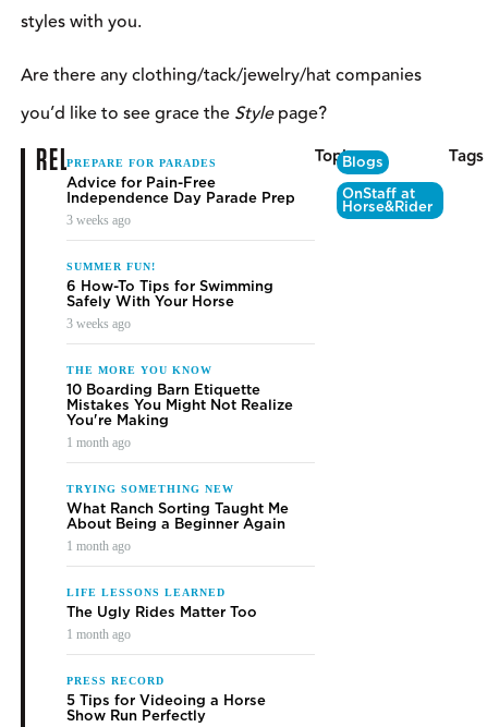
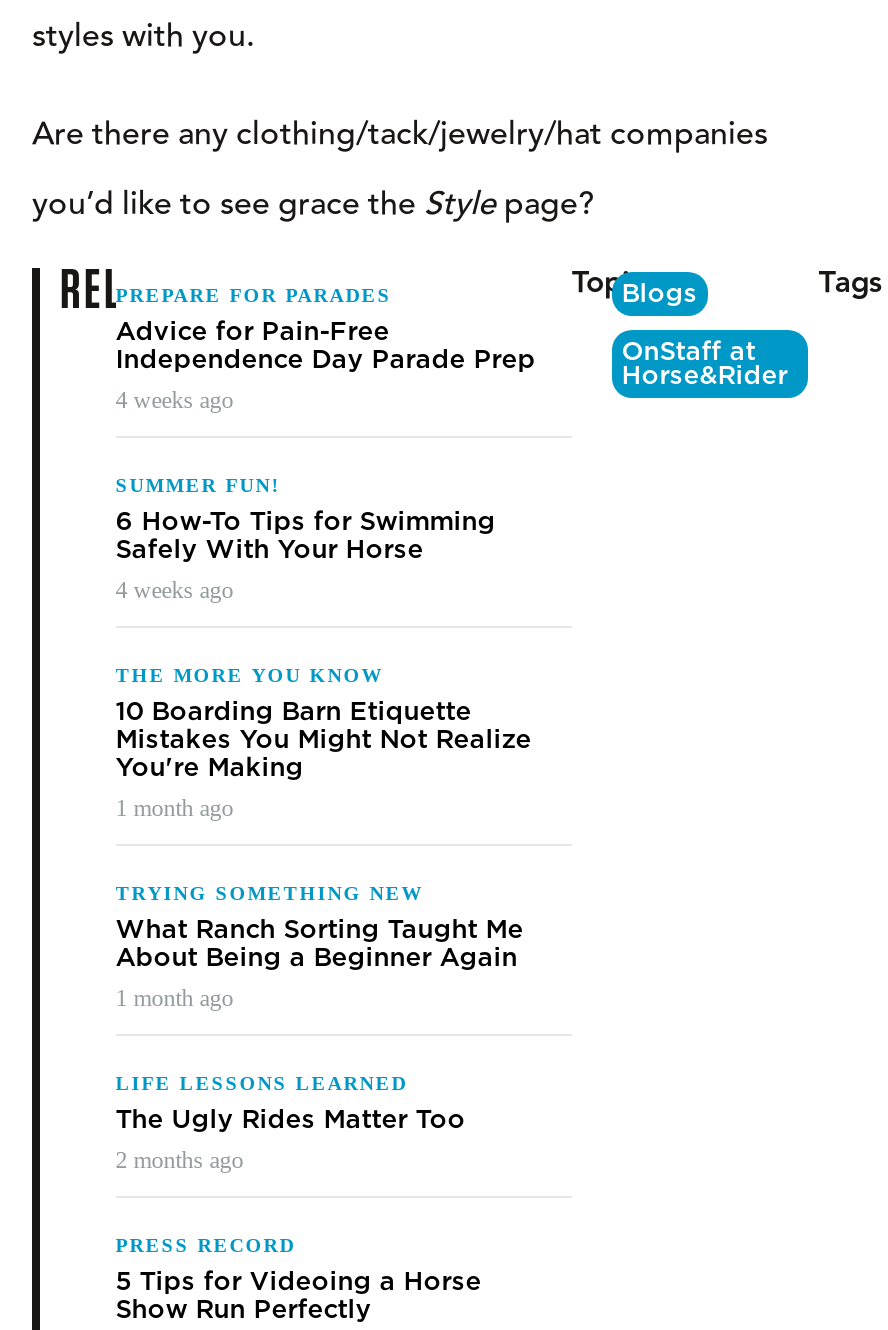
[66,213,130,228] 3 weeks ago -> [115,387,233,415] 4 weeks ago
[66,316,130,332] 3 weeks ago -> [115,577,233,605] 4 weeks ago
[66,627,130,642] 1 month ago -> [115,1147,243,1175] 2 months ago

